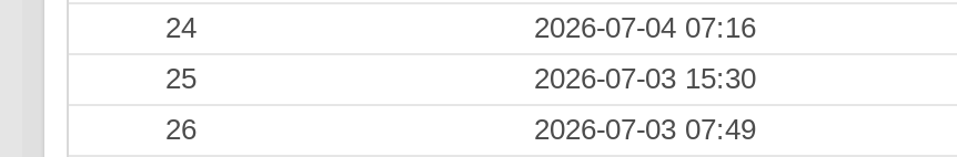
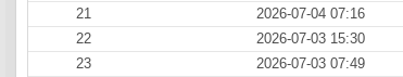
[165,11,197,44] 24 -> [75,5,91,22] 21
[165,62,197,95] 25 -> [75,30,91,47] 22
[165,113,197,146] 26 -> [75,55,91,72] 23

